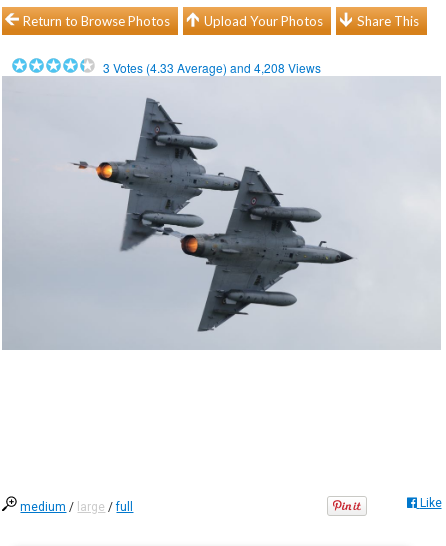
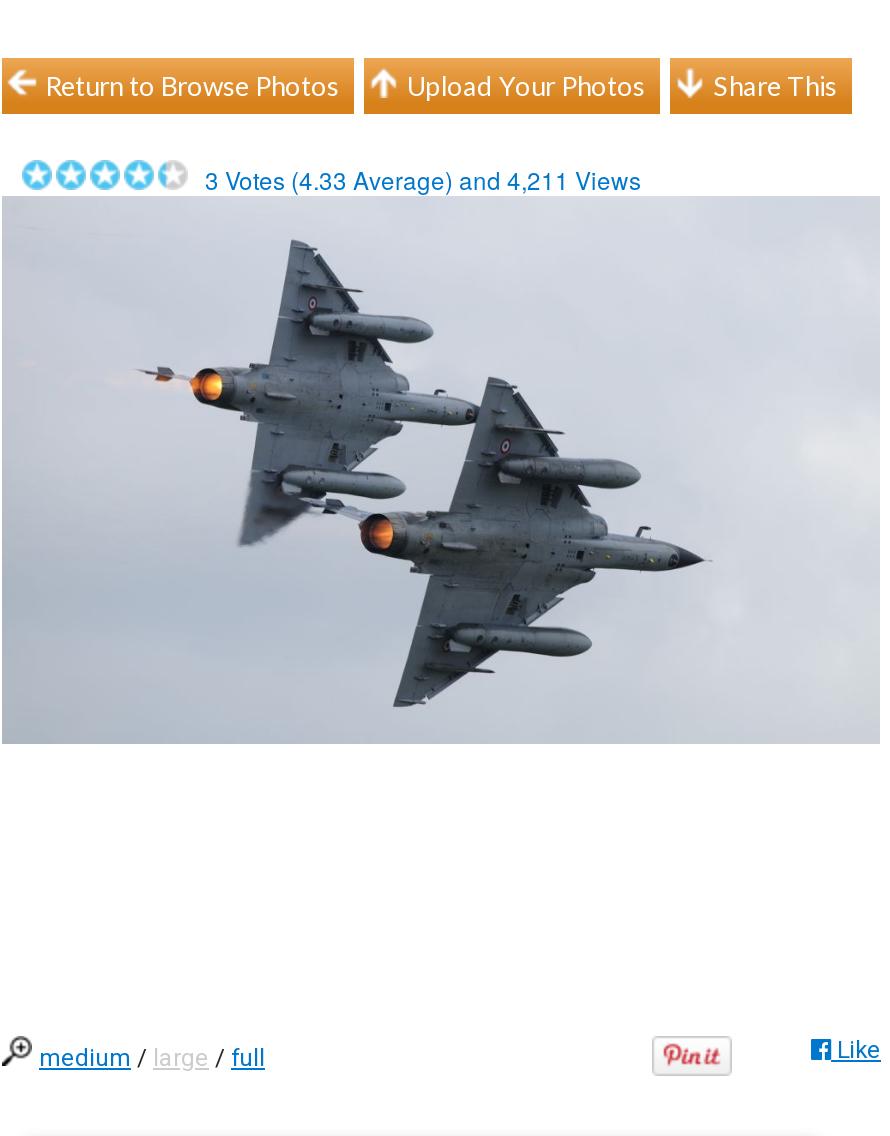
[103,59,327,76] 3 Votes (4.33 Average) and 4,208 Views -> [205,162,653,196] 3 Votes (4.33 Average) and 4,211 Views

